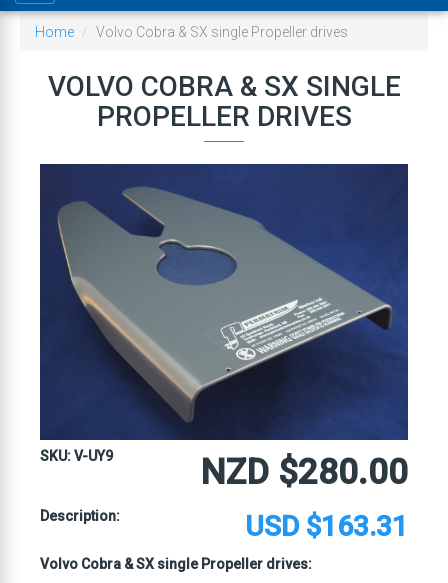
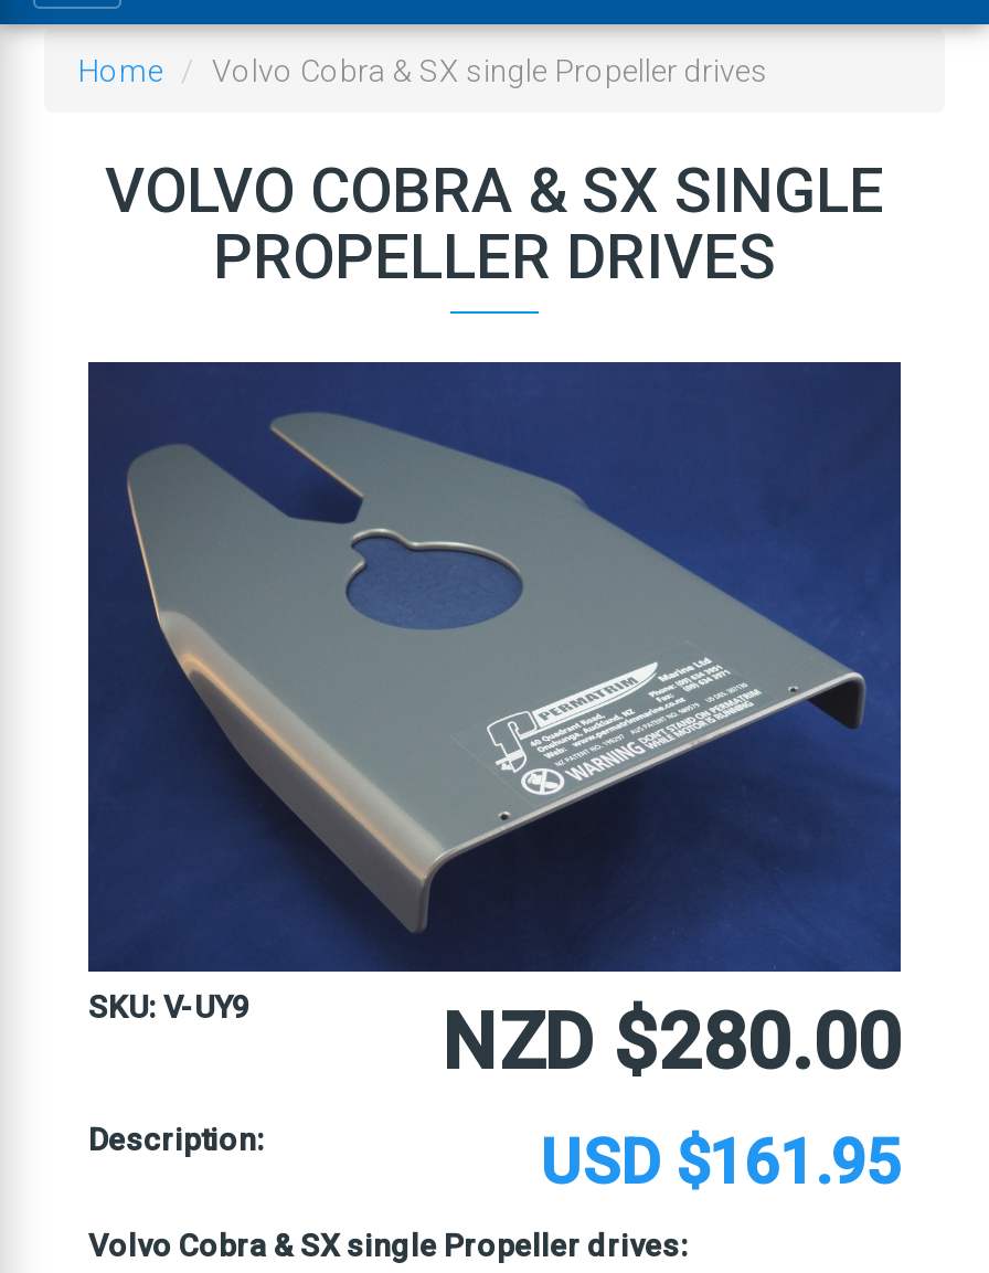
[245,510,408,543] USD $163.31 -> [541,1125,901,1198] USD $161.95

